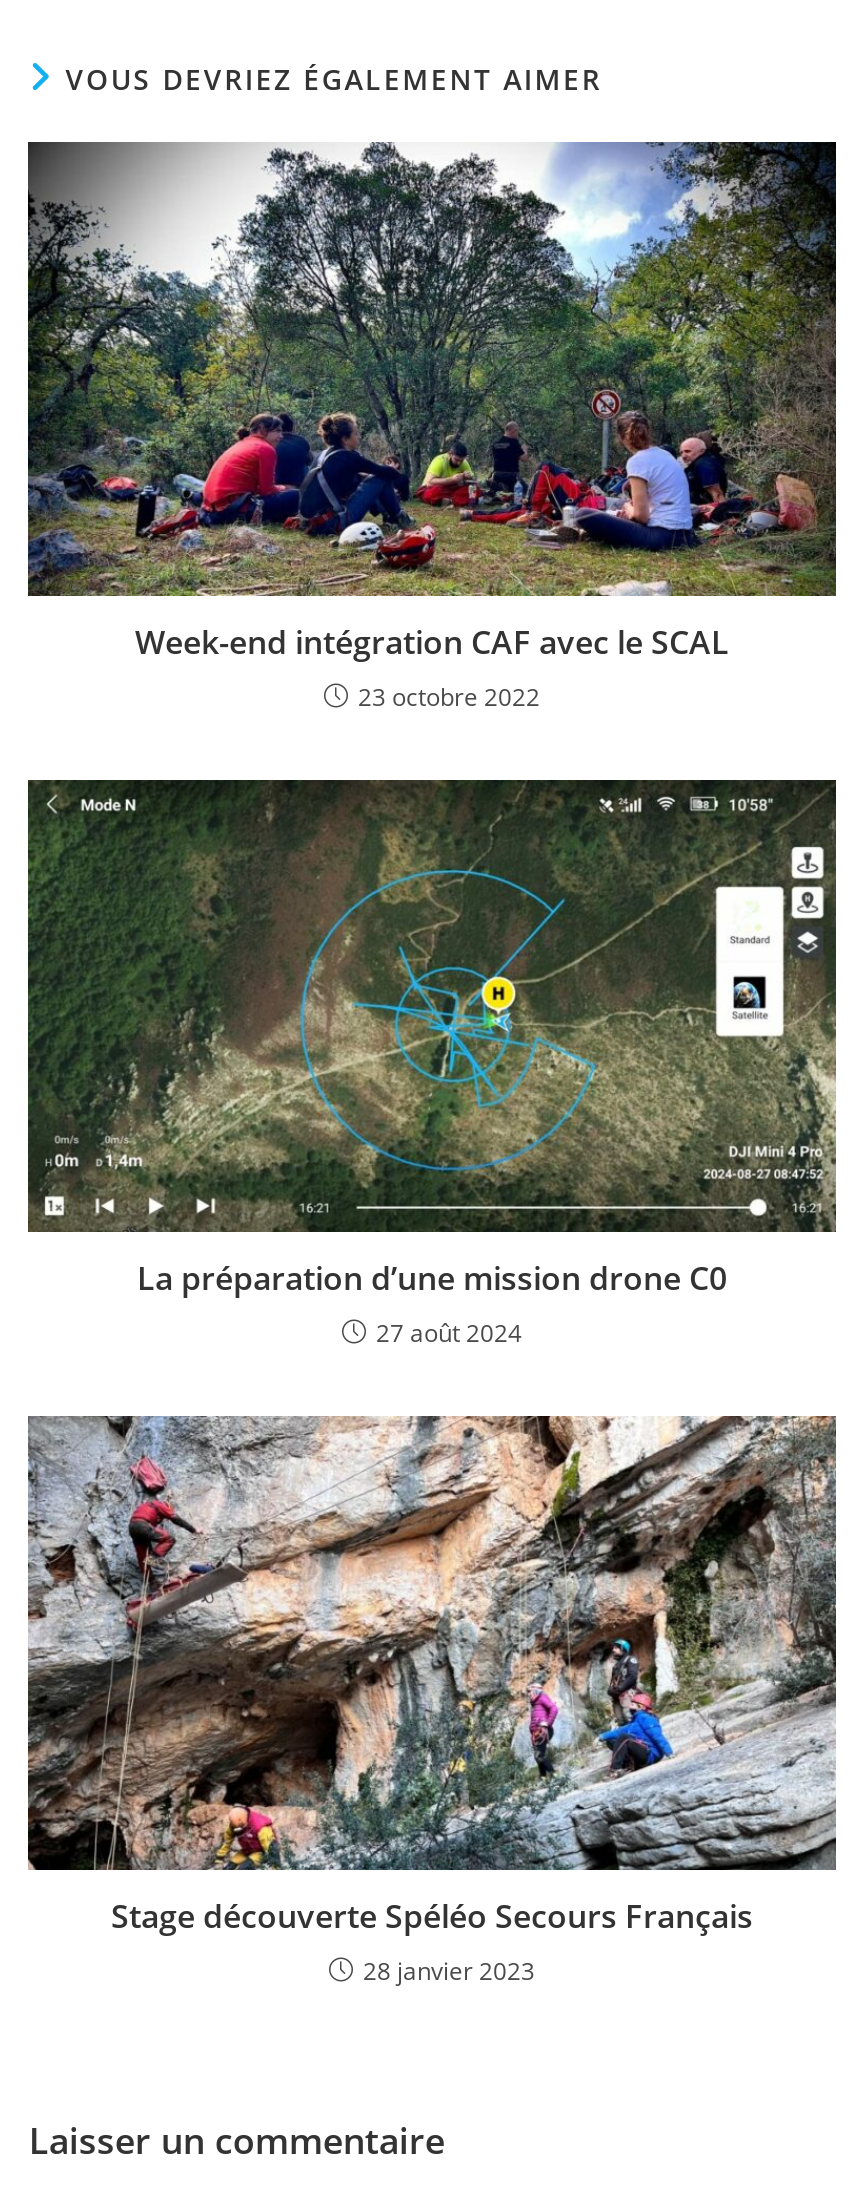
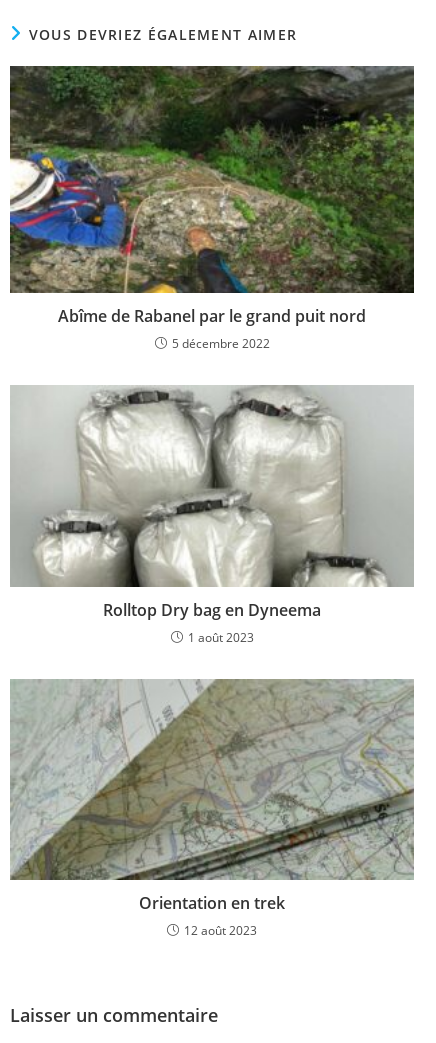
[26,140,836,713] [image] | Week-end intégration CAF avec le SCAL | 23 octobre 2022 -> [9,65,414,352] [image] | Abîme de Rabanel par le grand puit nord | 5 décembre 2022
[28,778,838,1351] [image] | La préparation d’une mission drone C0 | 27 août 2024 -> [11,385,414,646] [image] | Rolltop Dry bag en Dyneema | 1 août 2023
[26,1414,836,1988] [image] | Stage découverte Spéléo Secours Français | 28 janvier 2023 -> [11,678,414,939] [image] | Orientation en trek | 12 août 2023

